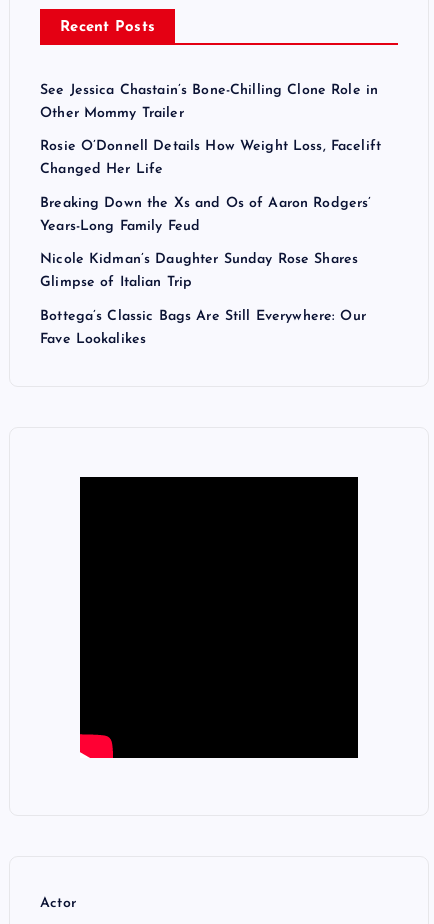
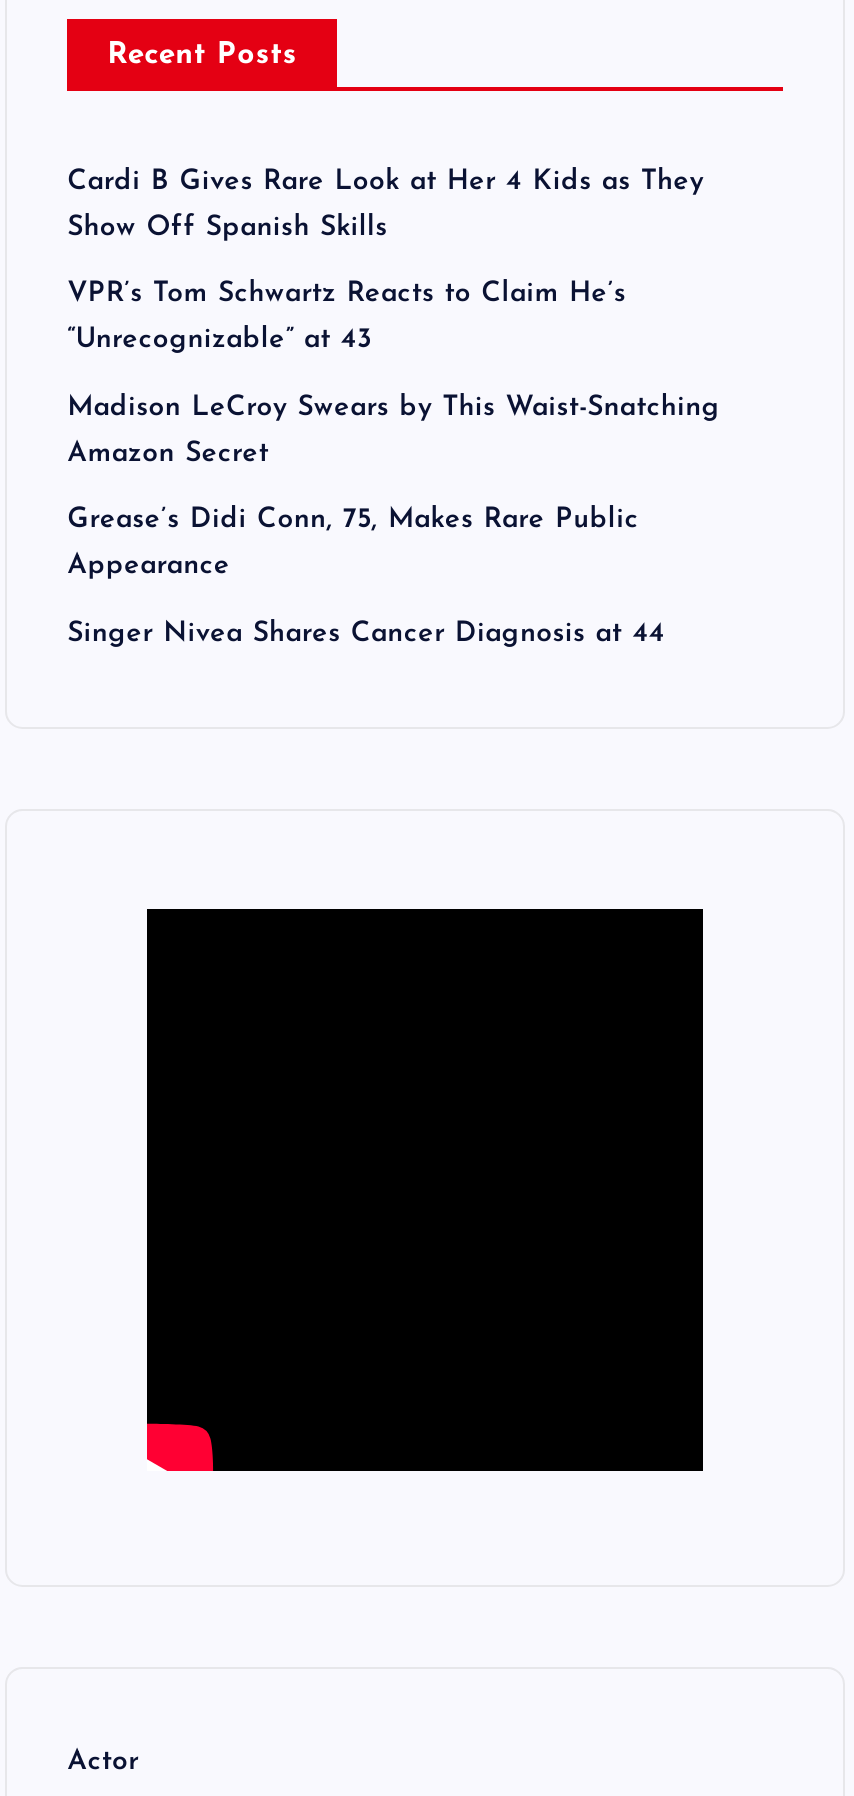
[40,83,381,347] See Jessica Chastain’s Bone-Chilling Clone Role in | Other Mommy Trailer | Rosie O’Donnell Details How Weight Loss, Facelift | Changed Her Life | Breaking Down the Xs and Os of Aaron Rodgers’ | Years-Long Family Feud | Nicole Kidman’s Daughter Sunday Rose Shares | Glimpse of Italian Trip | Bottega’s Classic Bags Are Still Everywhere: Our | Fave Lookalikes -> [67,167,720,649] Cardi B Gives Rare Look at Her 4 Kids as They | Show Off Spanish Skills | VPR’s Tom Schwartz Reacts to Claim He’s | “Unrecognizable” at 43 | Madison LeCroy Swears by This Waist-Snatching | Amazon Secret | Grease’s Didi Conn, 75, Makes Rare Public | Appearance | Singer Nivea Shares Cancer Diagnosis at 44

